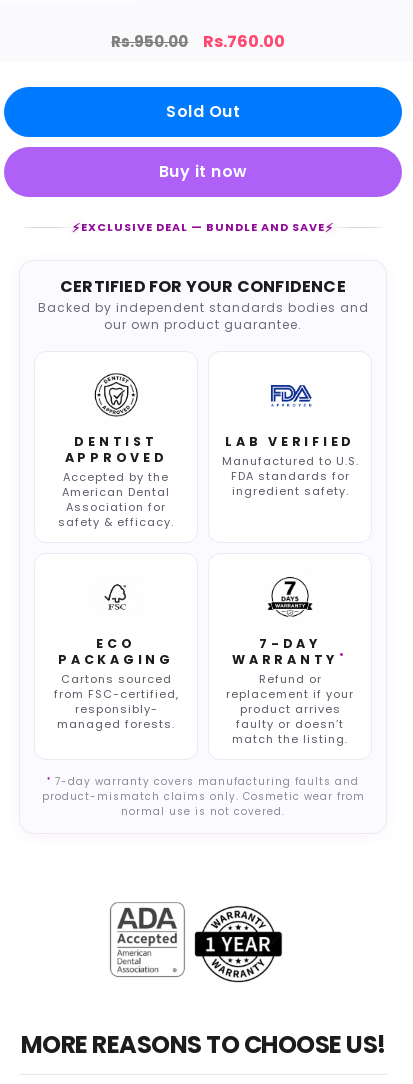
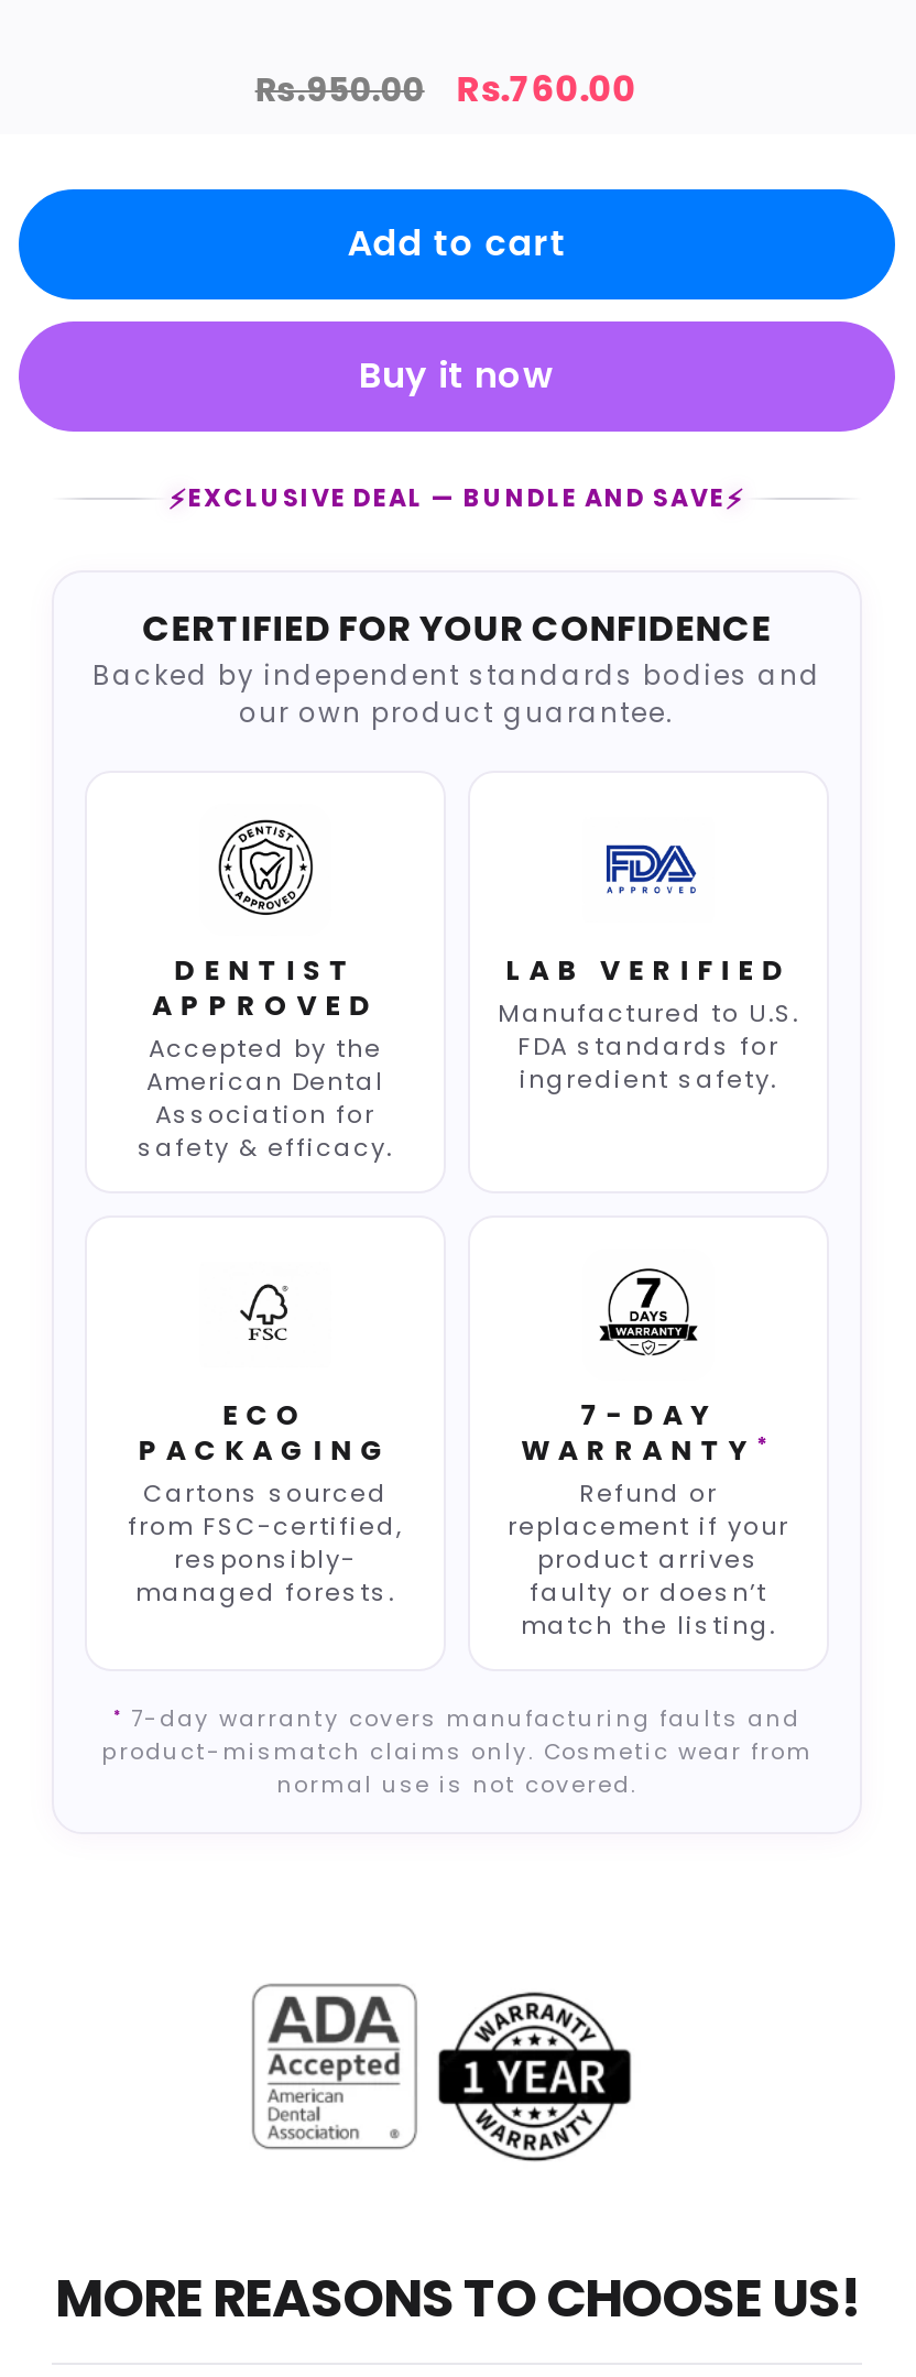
[166,100,240,123] Sold Out -> [347,218,567,269] Add to cart

